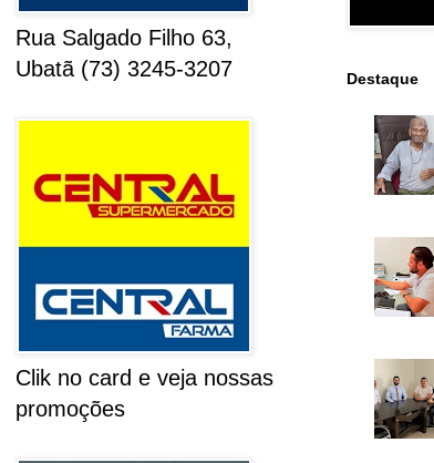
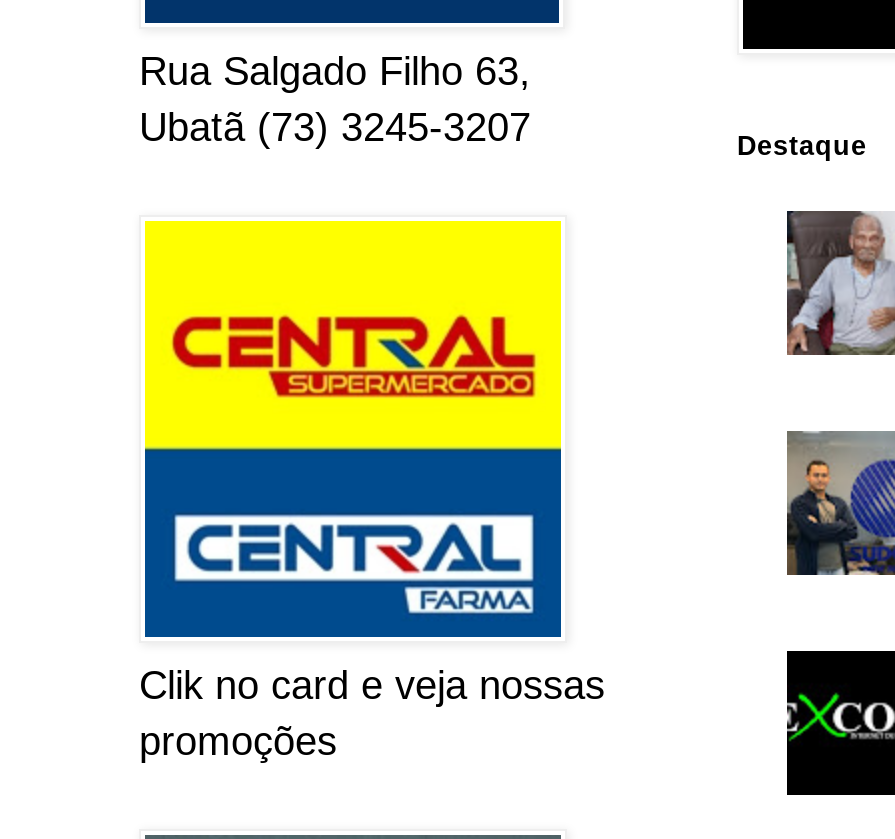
[374,238,431,317] [image] -> [785,431,889,577] [image]
[373,359,431,440] [image] -> [785,649,889,797] [image]

